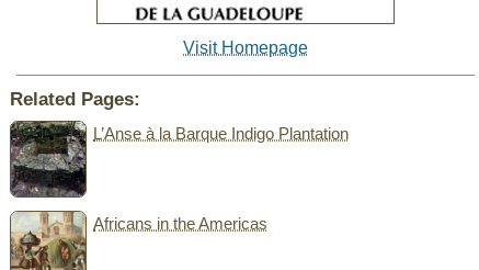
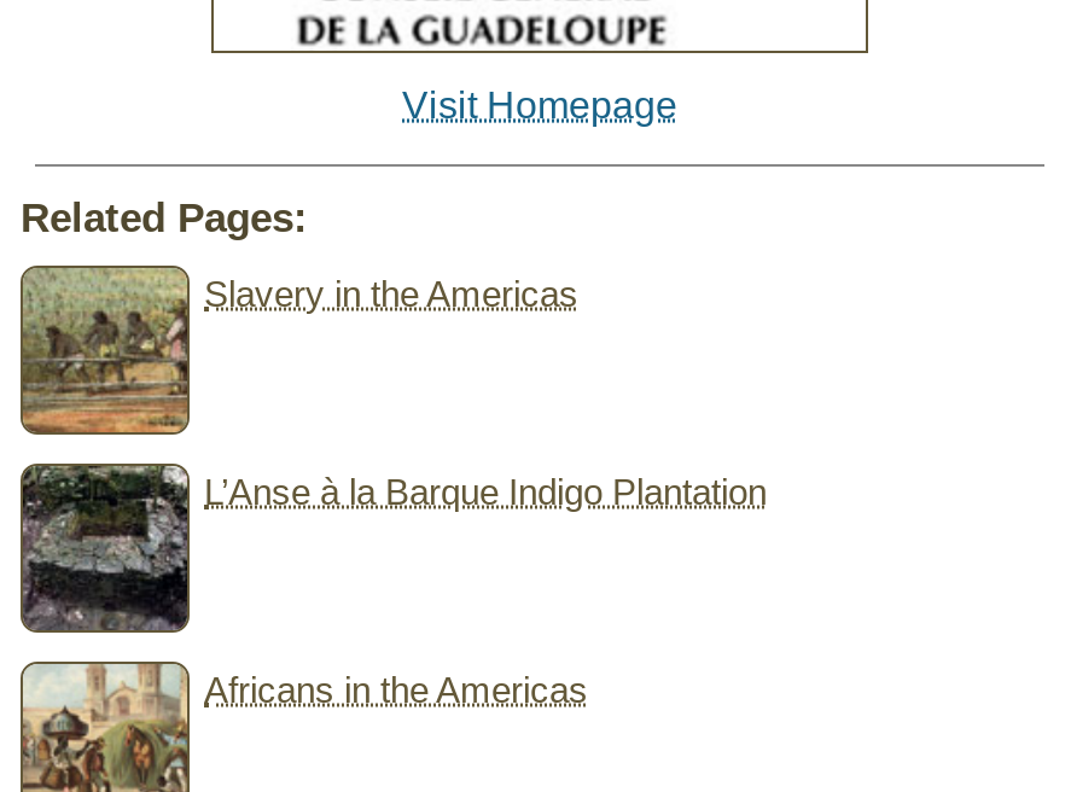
none -> [21,266,578,435] [image] | Slavery in the Americas

